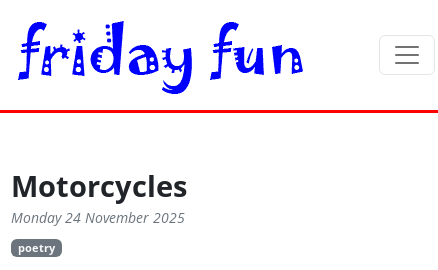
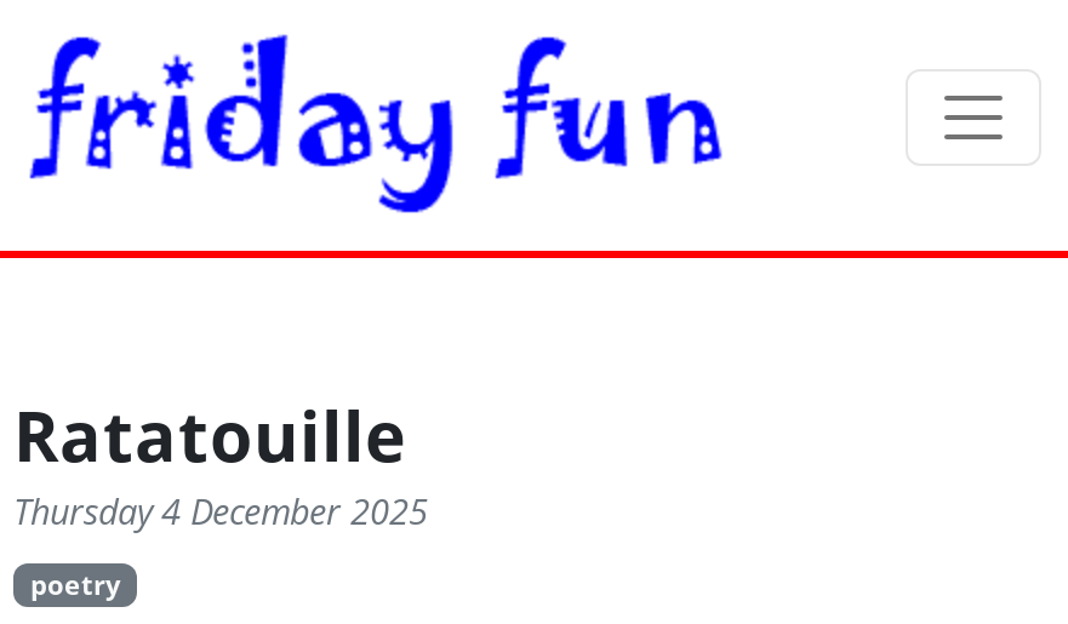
[11,166,187,227] Motorcycles | Monday 24 November 2025 -> [13,387,428,534] Ratatouille | Thursday 4 December 2025

